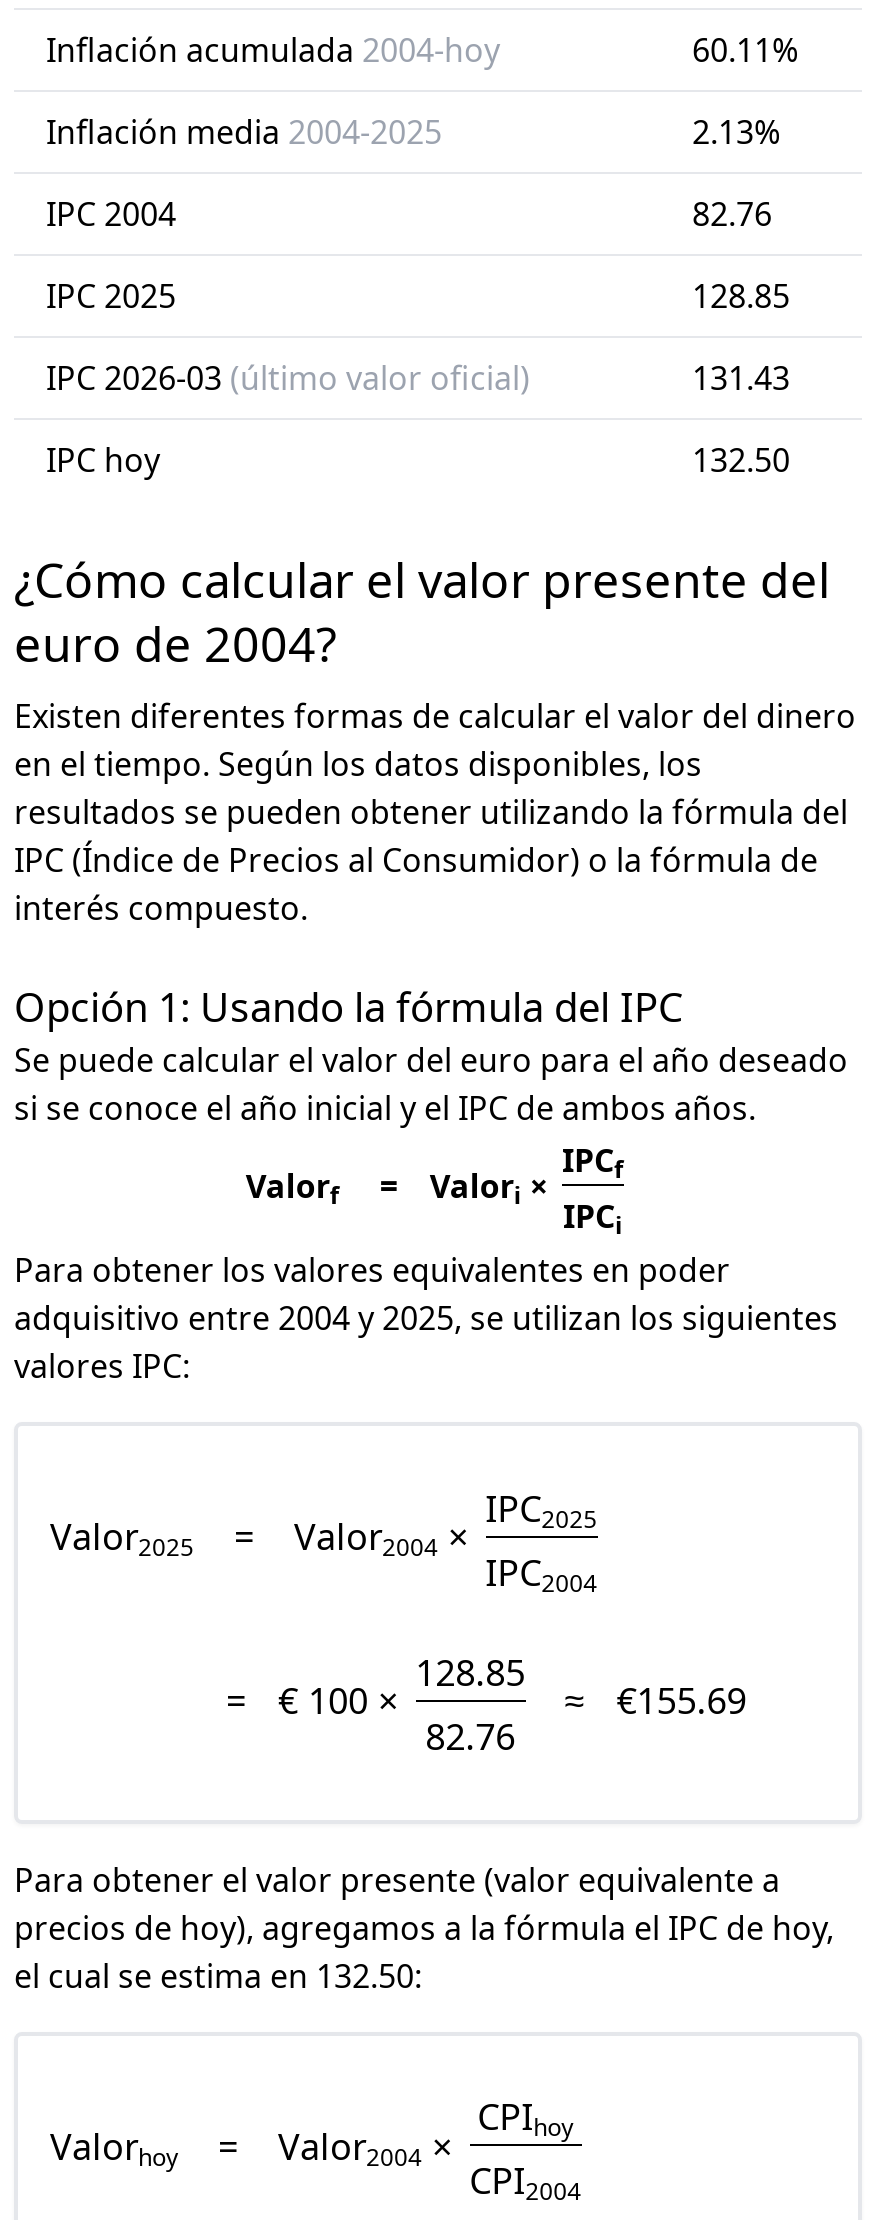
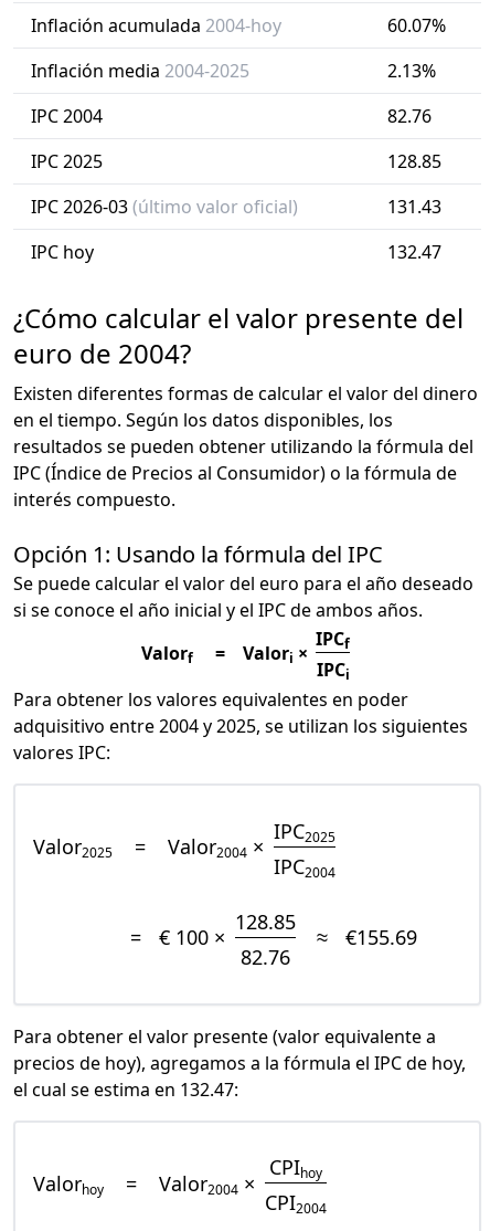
[692,28,798,72] 60.11% -> [387,13,446,38] 60.07%
[692,438,790,482] 132.50 -> [387,240,441,264] 132.47
[14,1953,422,1997] el cual se estima en 132.50: -> [13,1077,238,1101] el cual se estima en 132.47:

